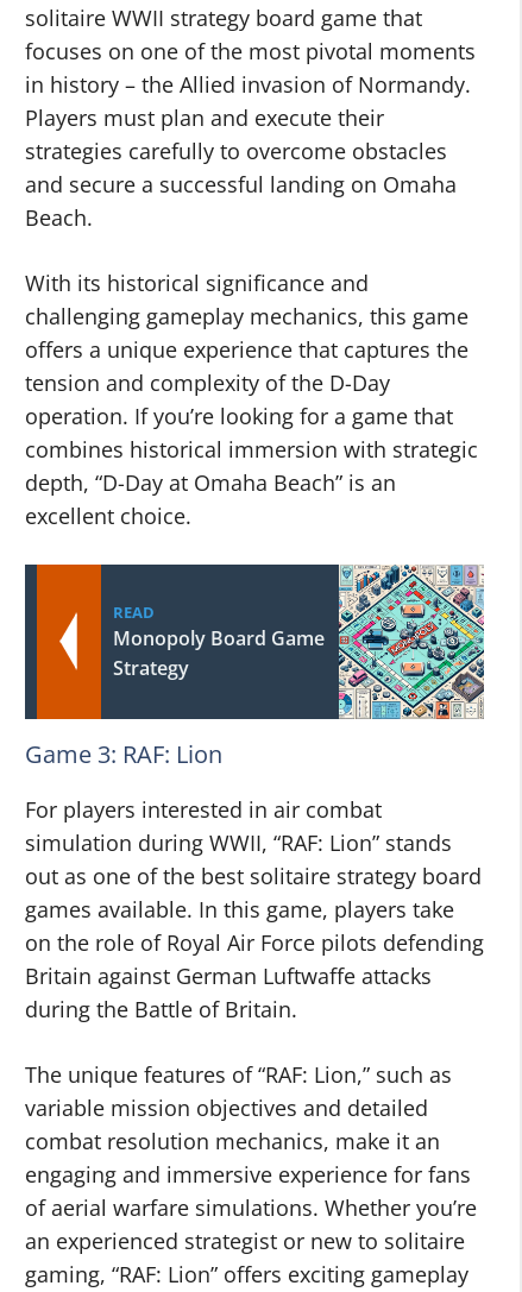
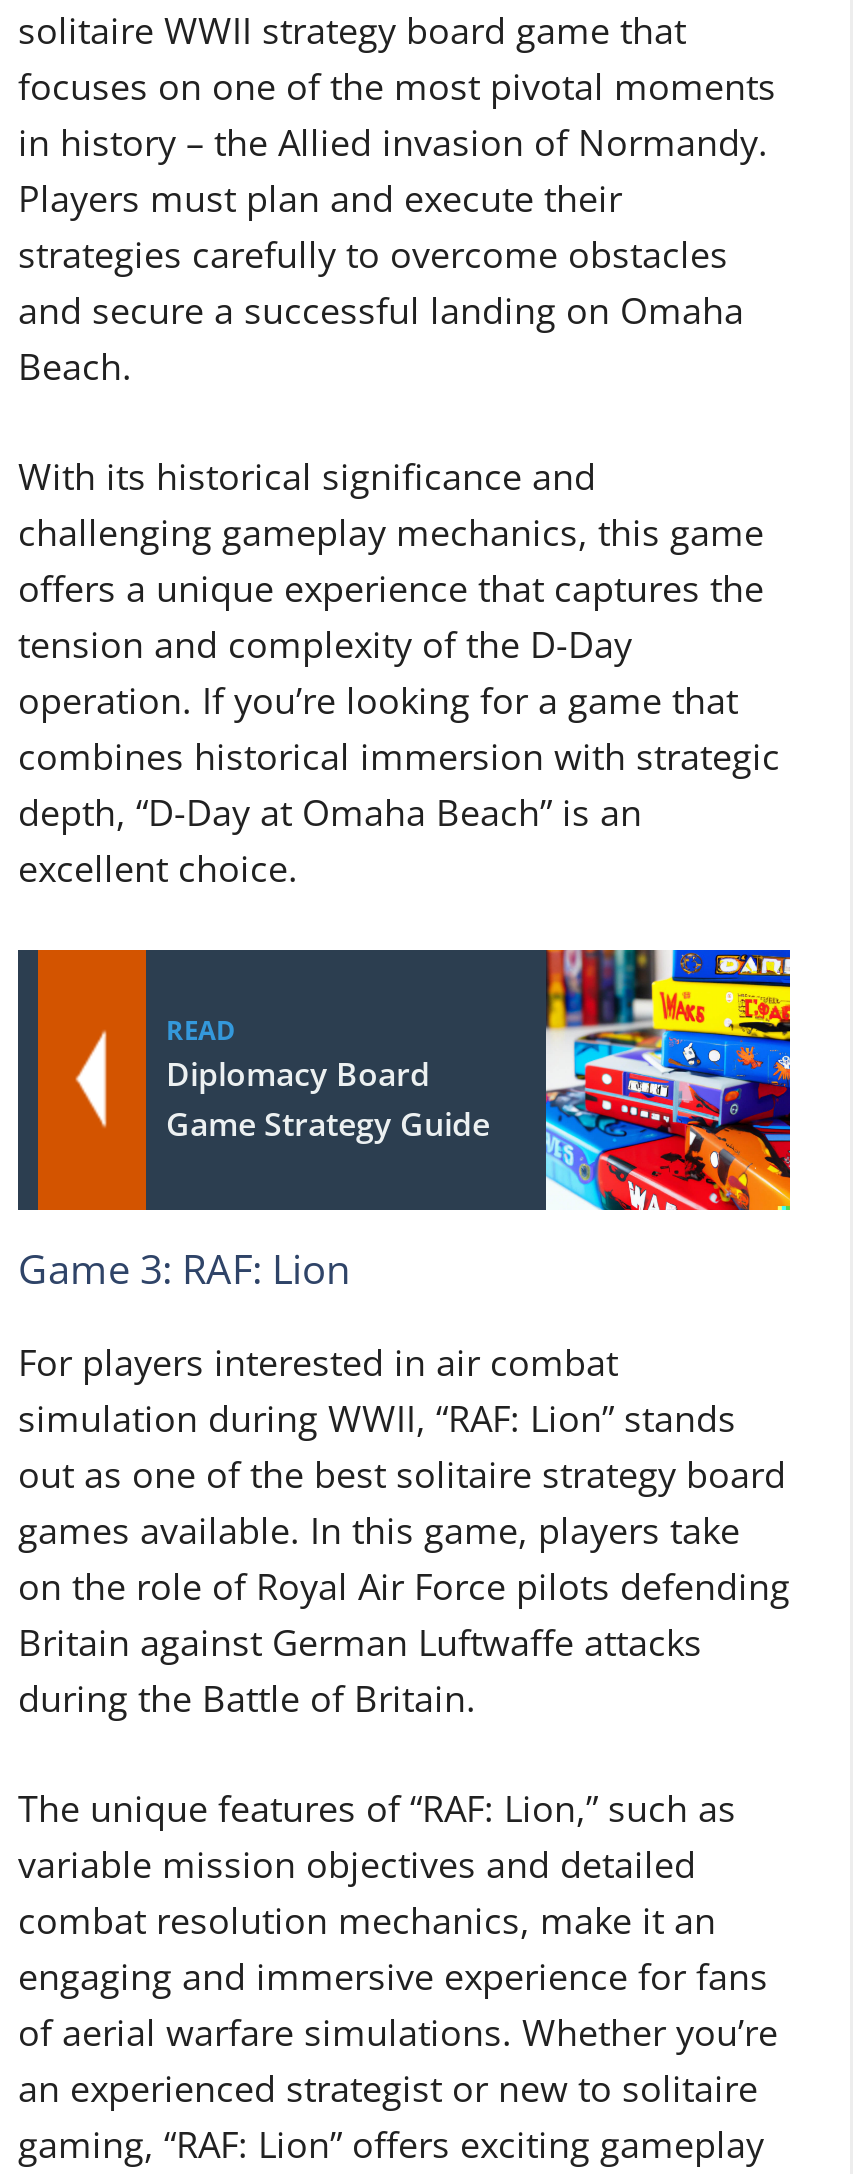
[113,565,485,720] [image] | Monopoly Board Game | Strategy -> [166,948,792,1212] [image] | Diplomacy Board | Game Strategy Guide

